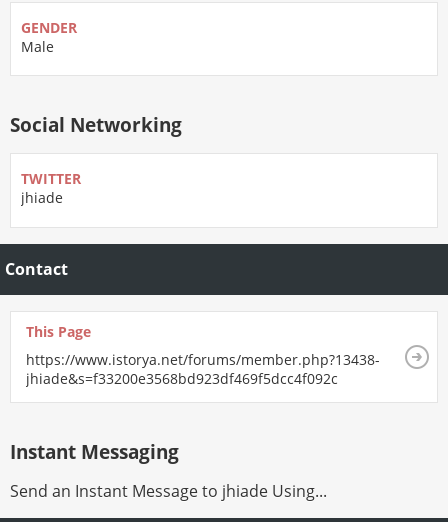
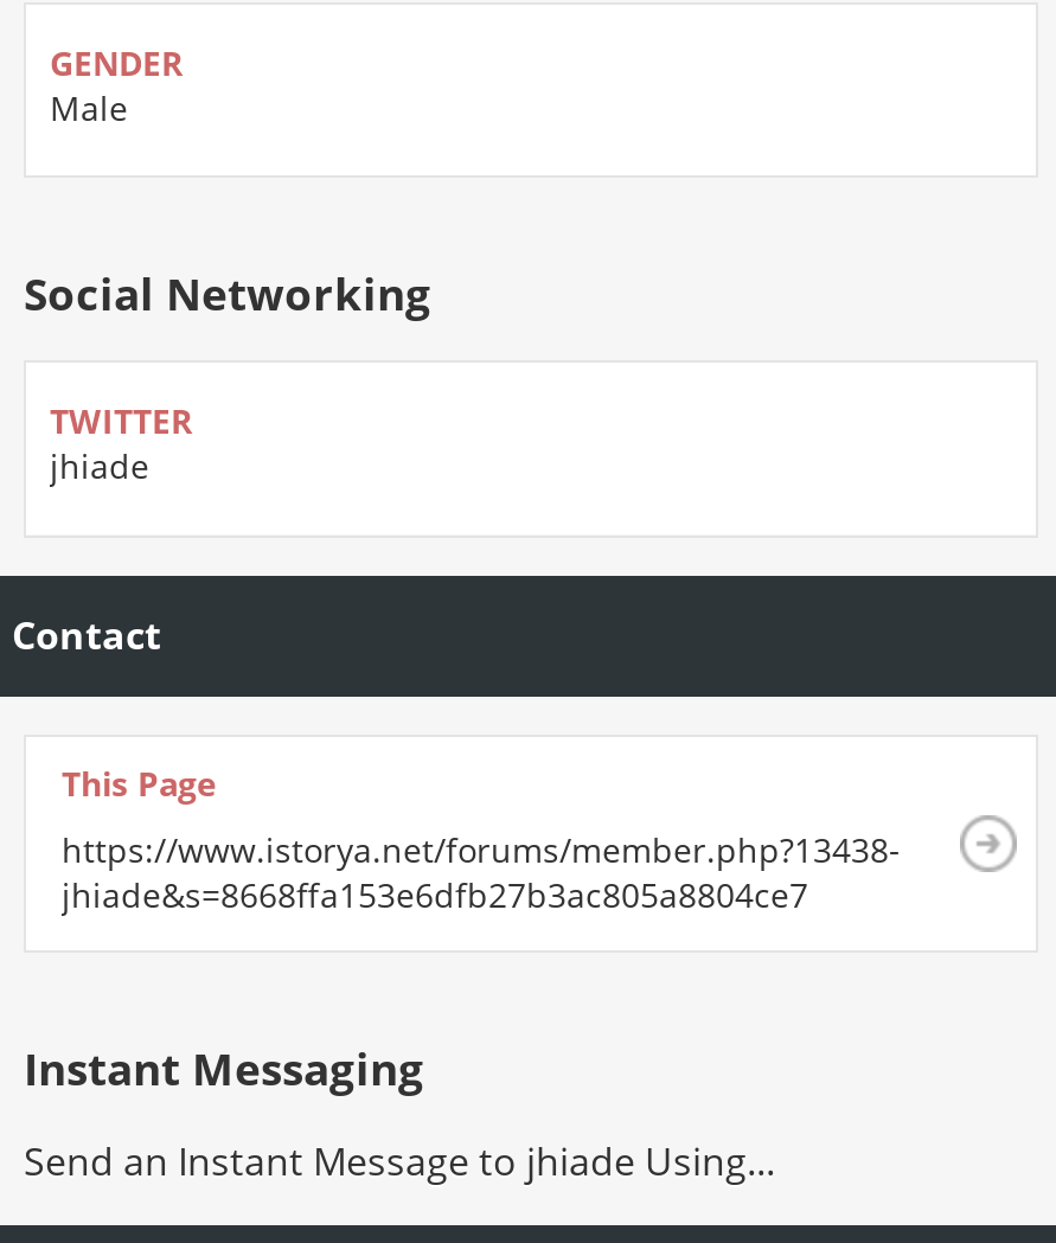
[26,369,338,388] jhiade&s=f33200e3568bd923df469f5dcc4f092c -> [62,873,808,918] jhiade&s=8668ffa153e6dfb27b3ac805a8804ce7

